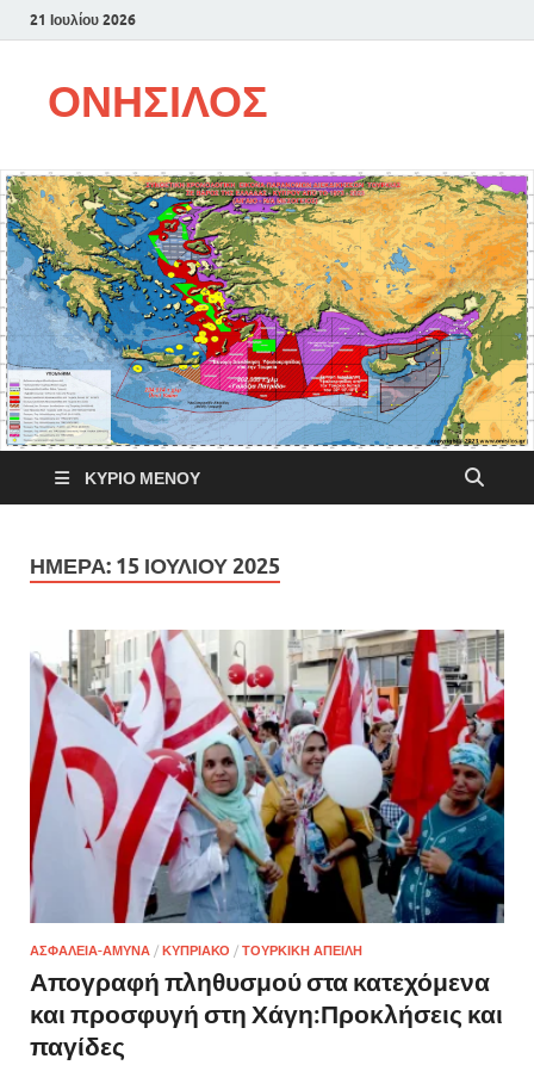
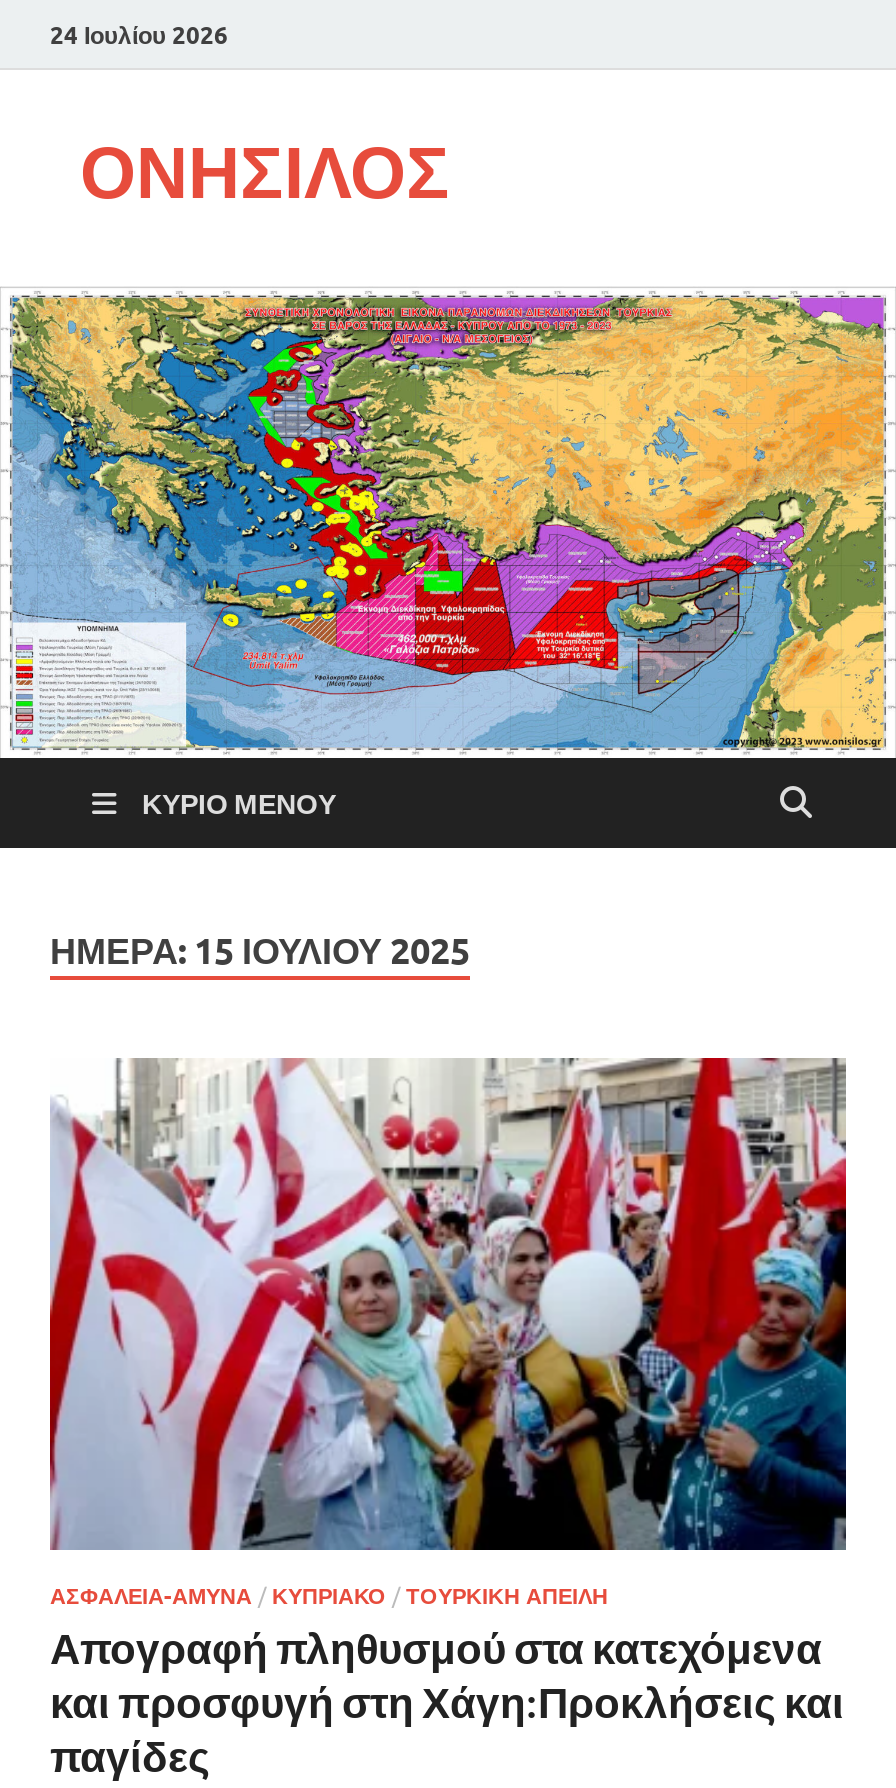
[30,10,136,28] 21 Ιουλίου 2026 -> [50,19,228,49] 24 Ιουλίου 2026

